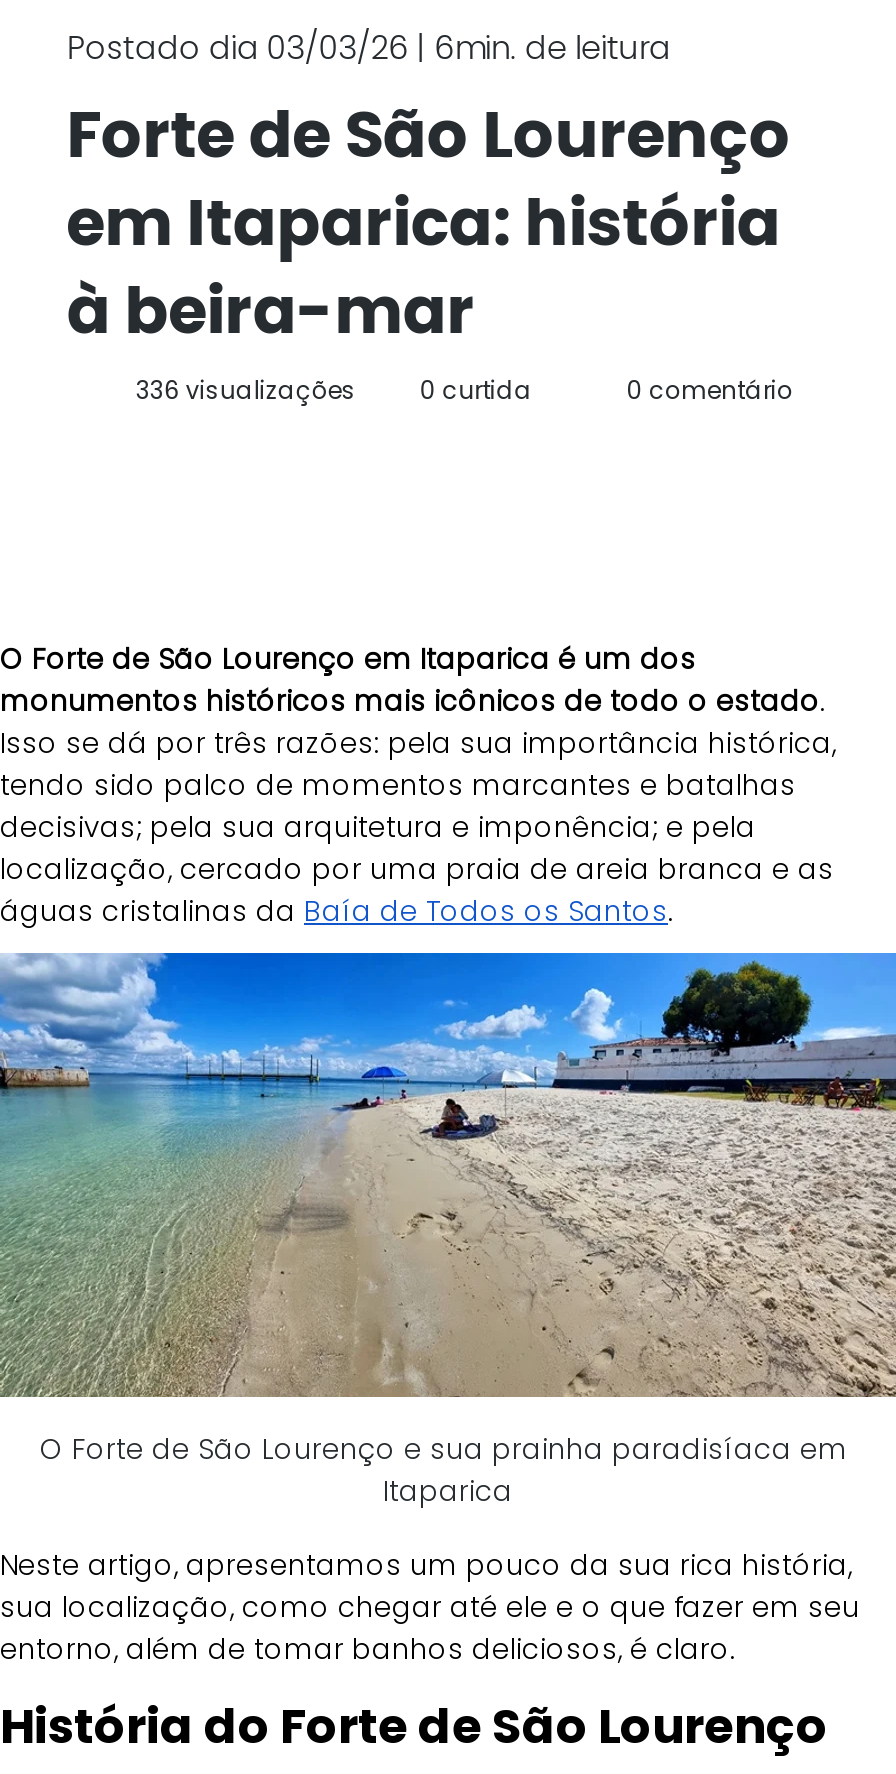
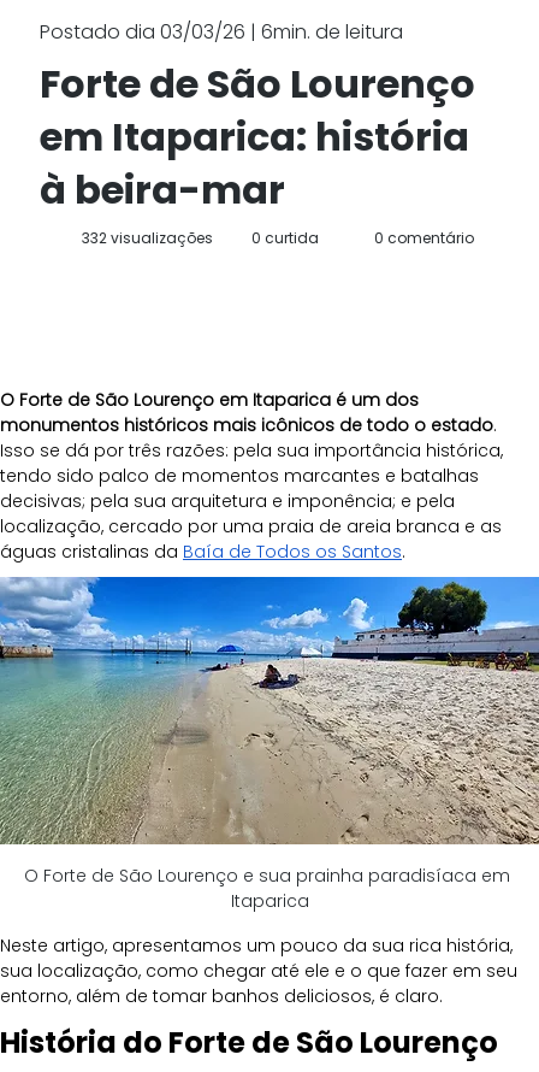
[136,373,356,407] 336 visualizações -> [82,228,213,248] 332 visualizações

